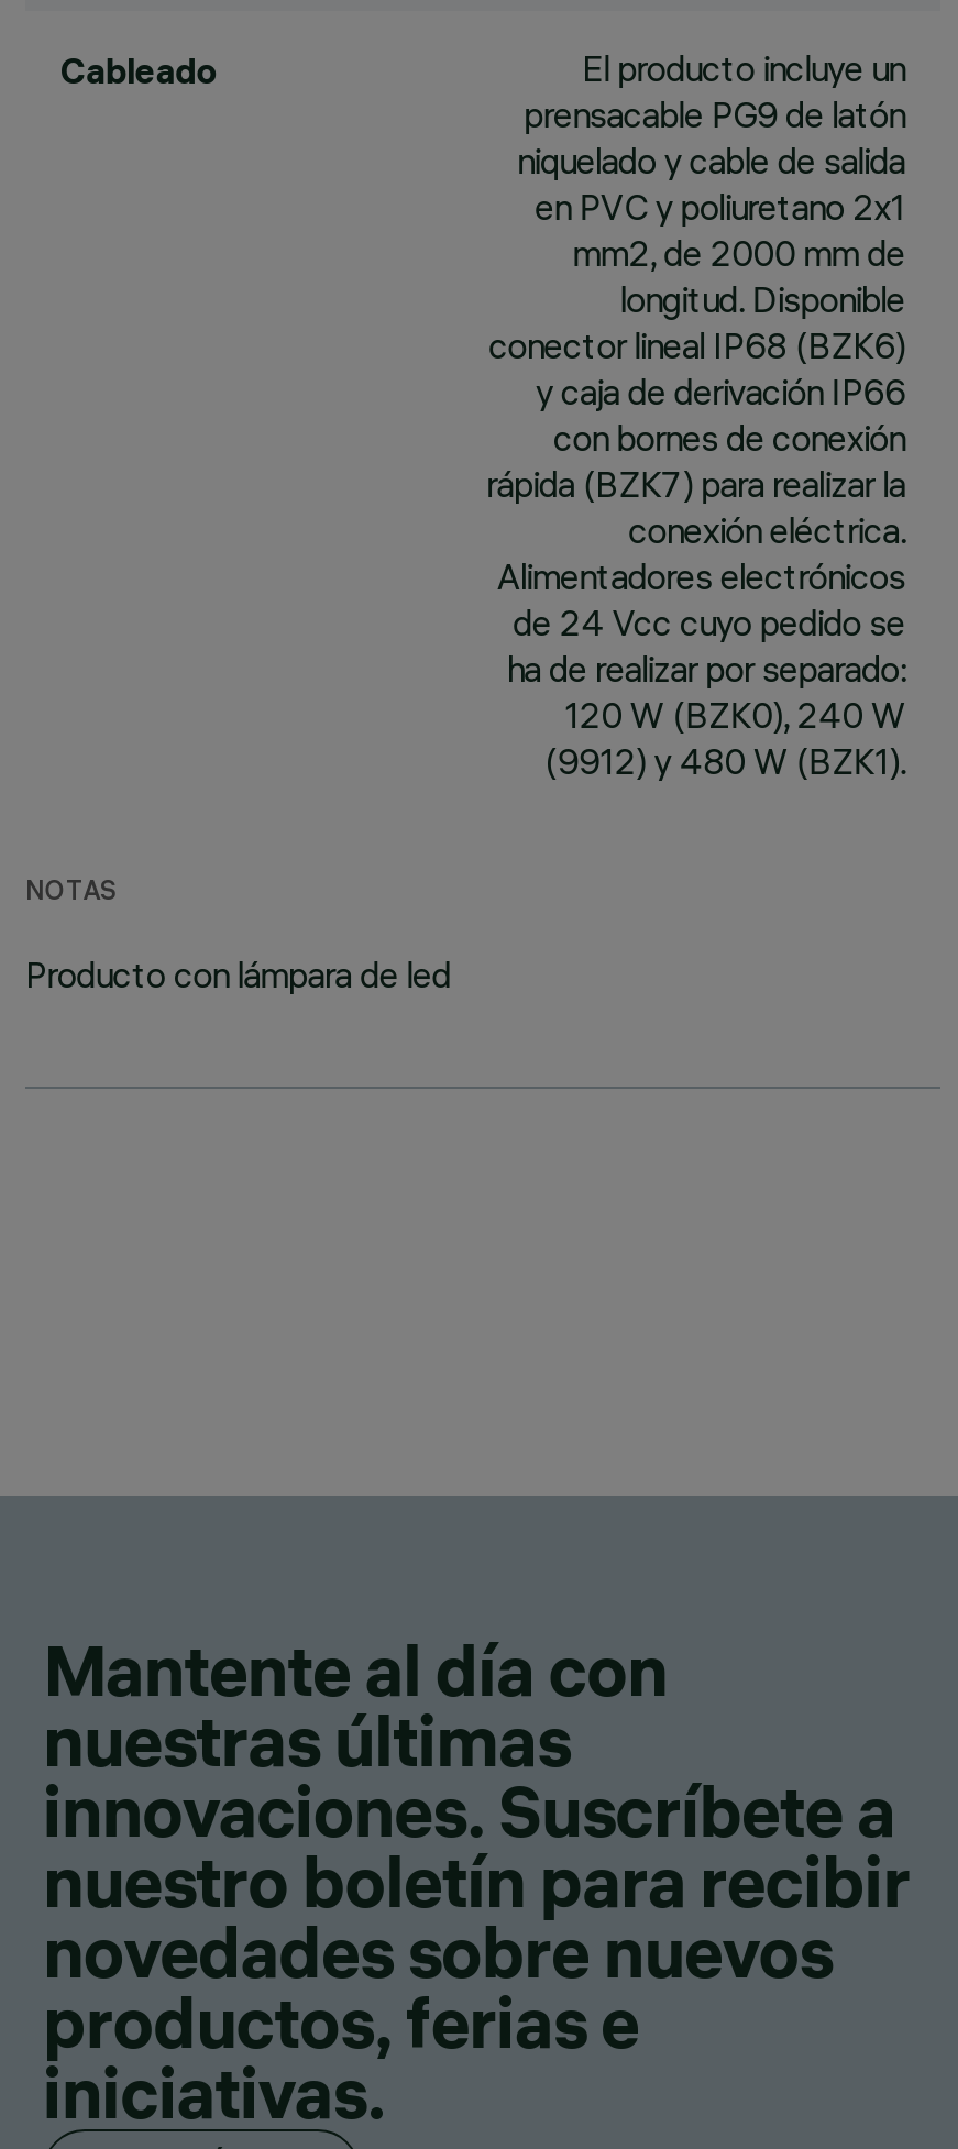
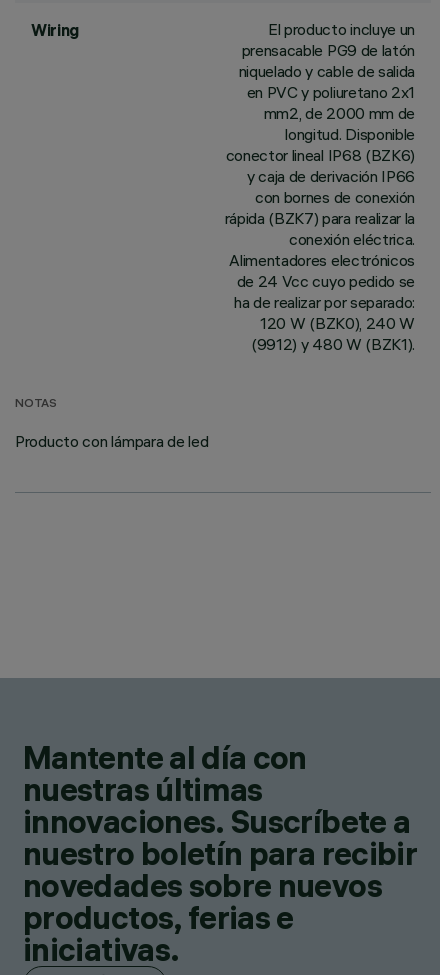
[60,48,218,92] Cableado -> [31,20,79,40] Wiring

